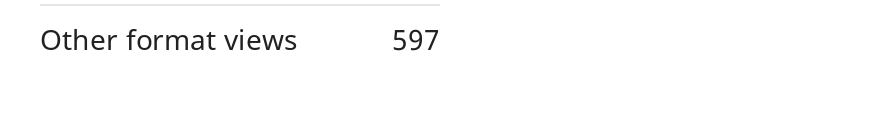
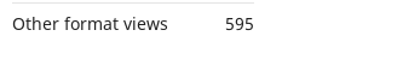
[392,20,440,58] 597 -> [225,12,254,35] 595

